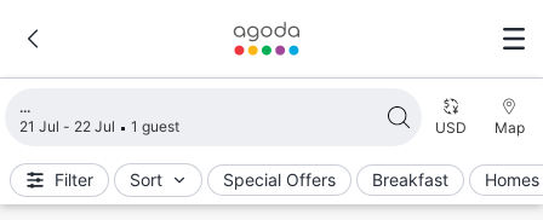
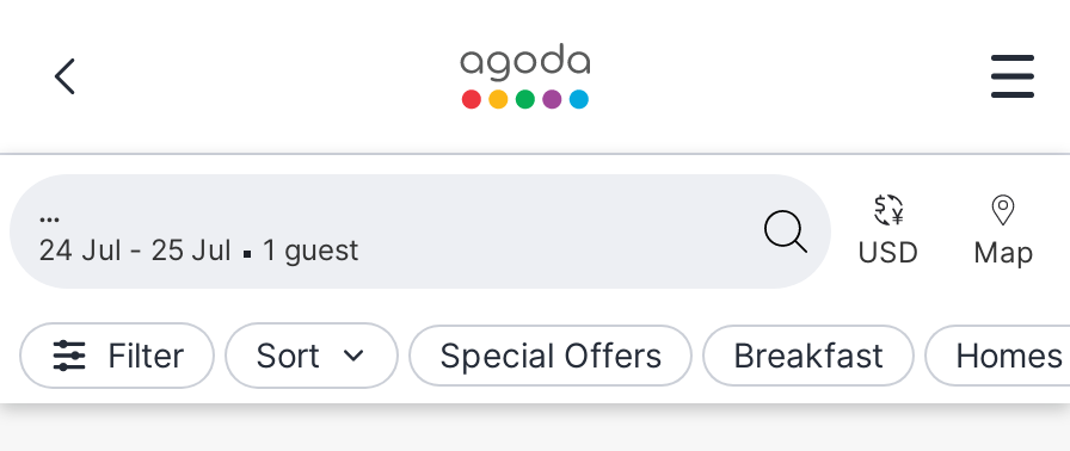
[19,117,179,135] 21 Jul - 22 Jul 1 guest -> [38,231,358,267] 24 Jul - 25 Jul 1 guest

